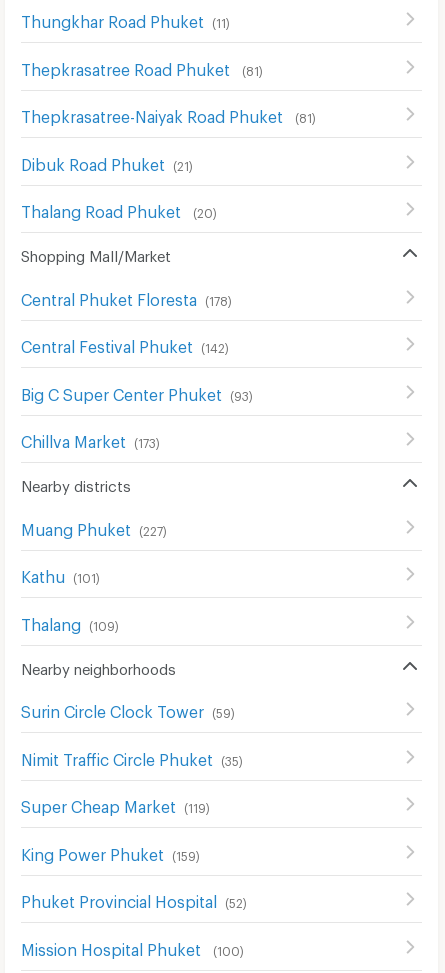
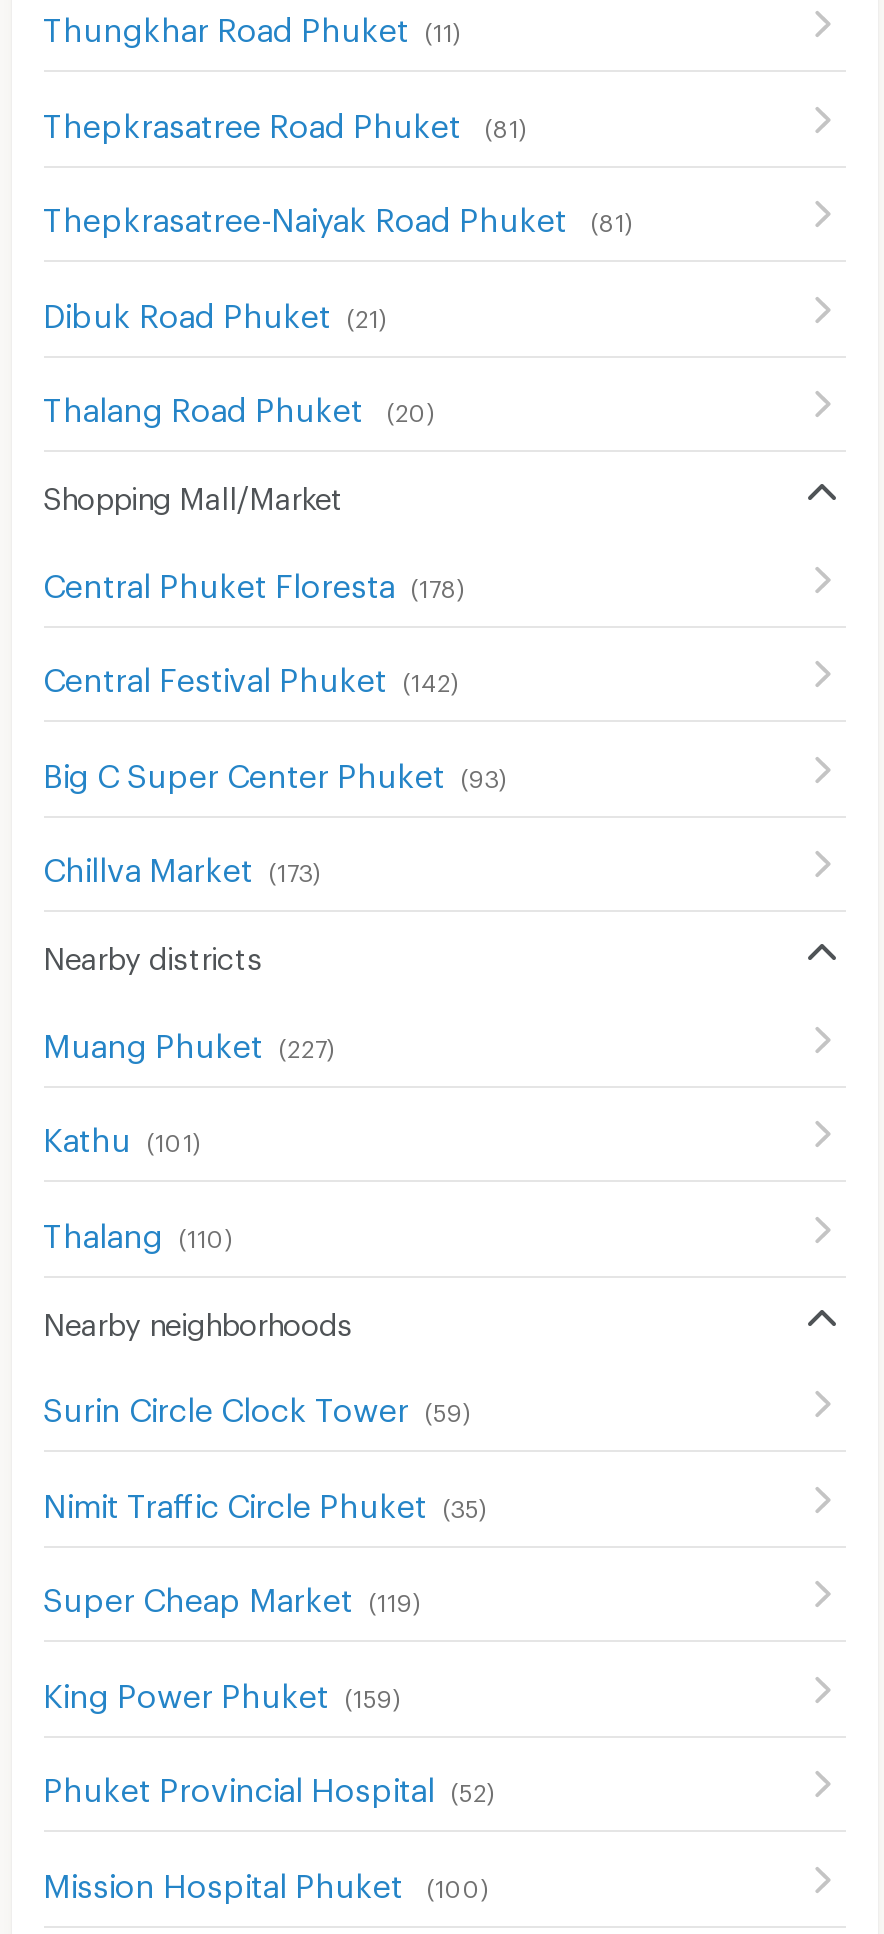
[20,614,118,628] Thalang (109) -> [43,1215,233,1243] Thalang (110)

